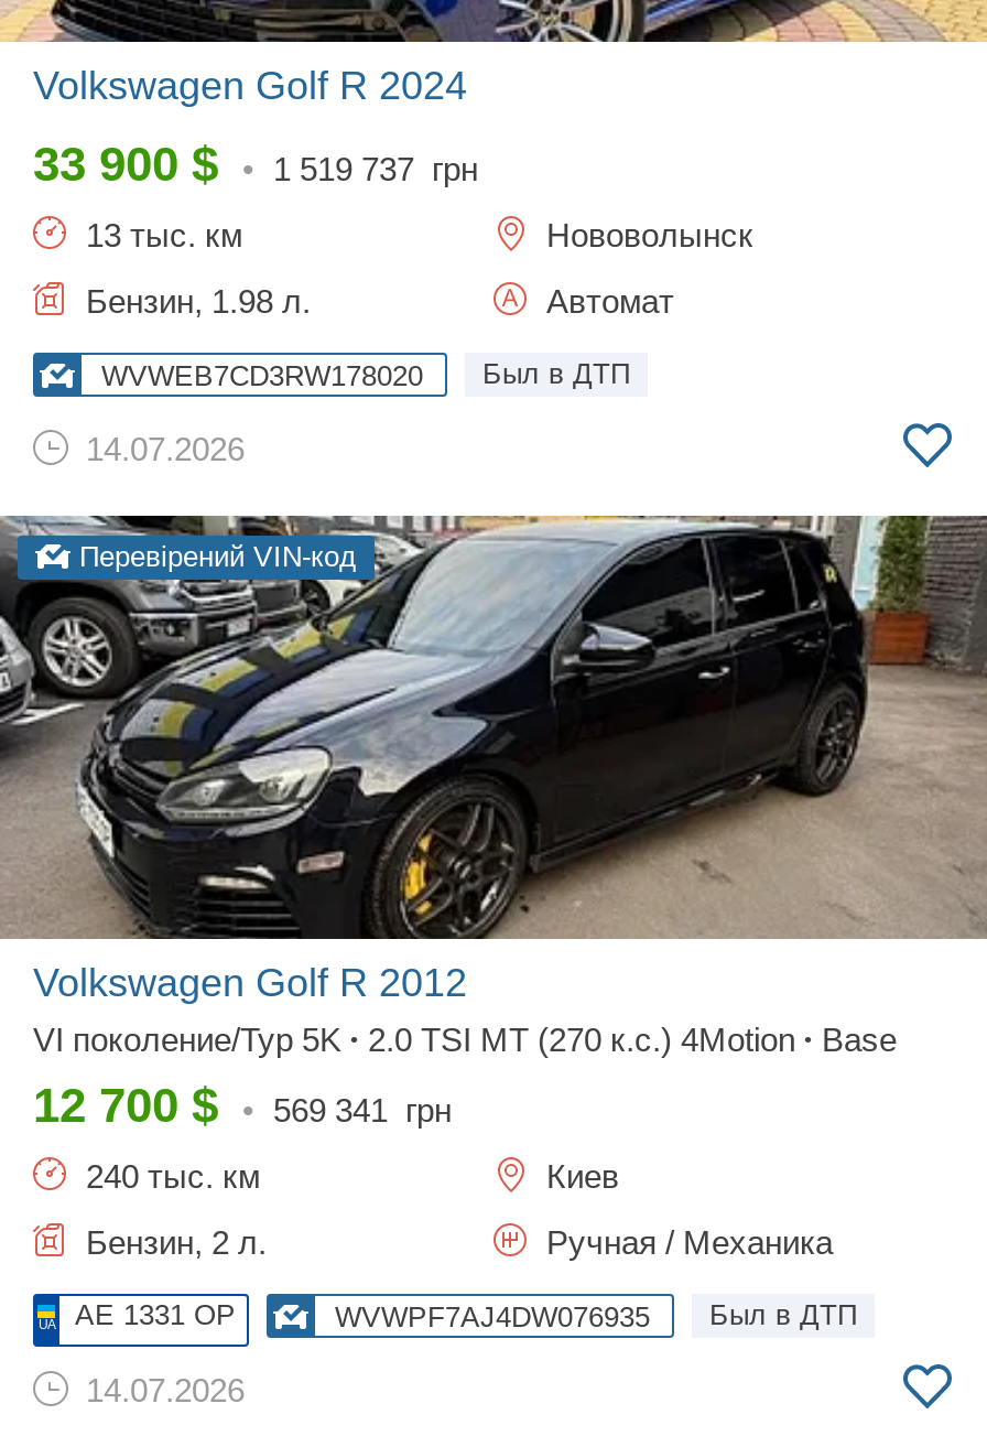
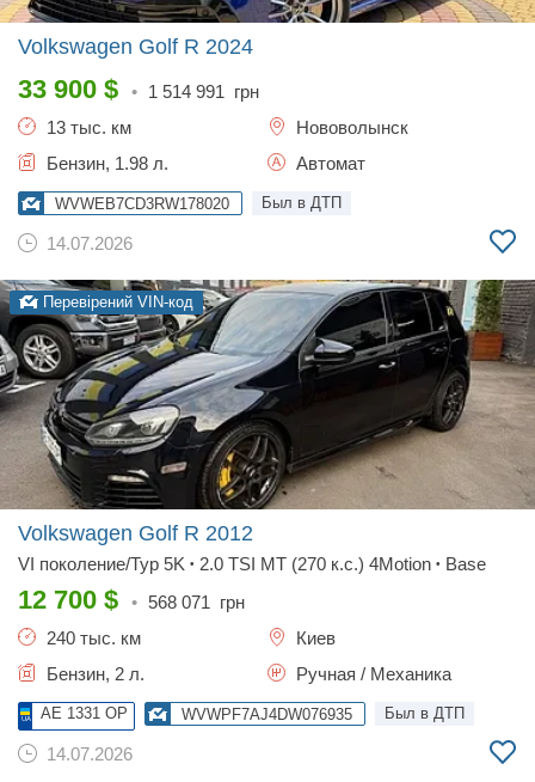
[33,137,478,192] 33 900 $ • 1 519 737 грн -> [18,74,259,104] 33 900 $ • 1 514 991 грн
[33,1078,452,1133] 12 700 $ • 569 341 грн -> [18,585,245,615] 12 700 $ • 568 071 грн

